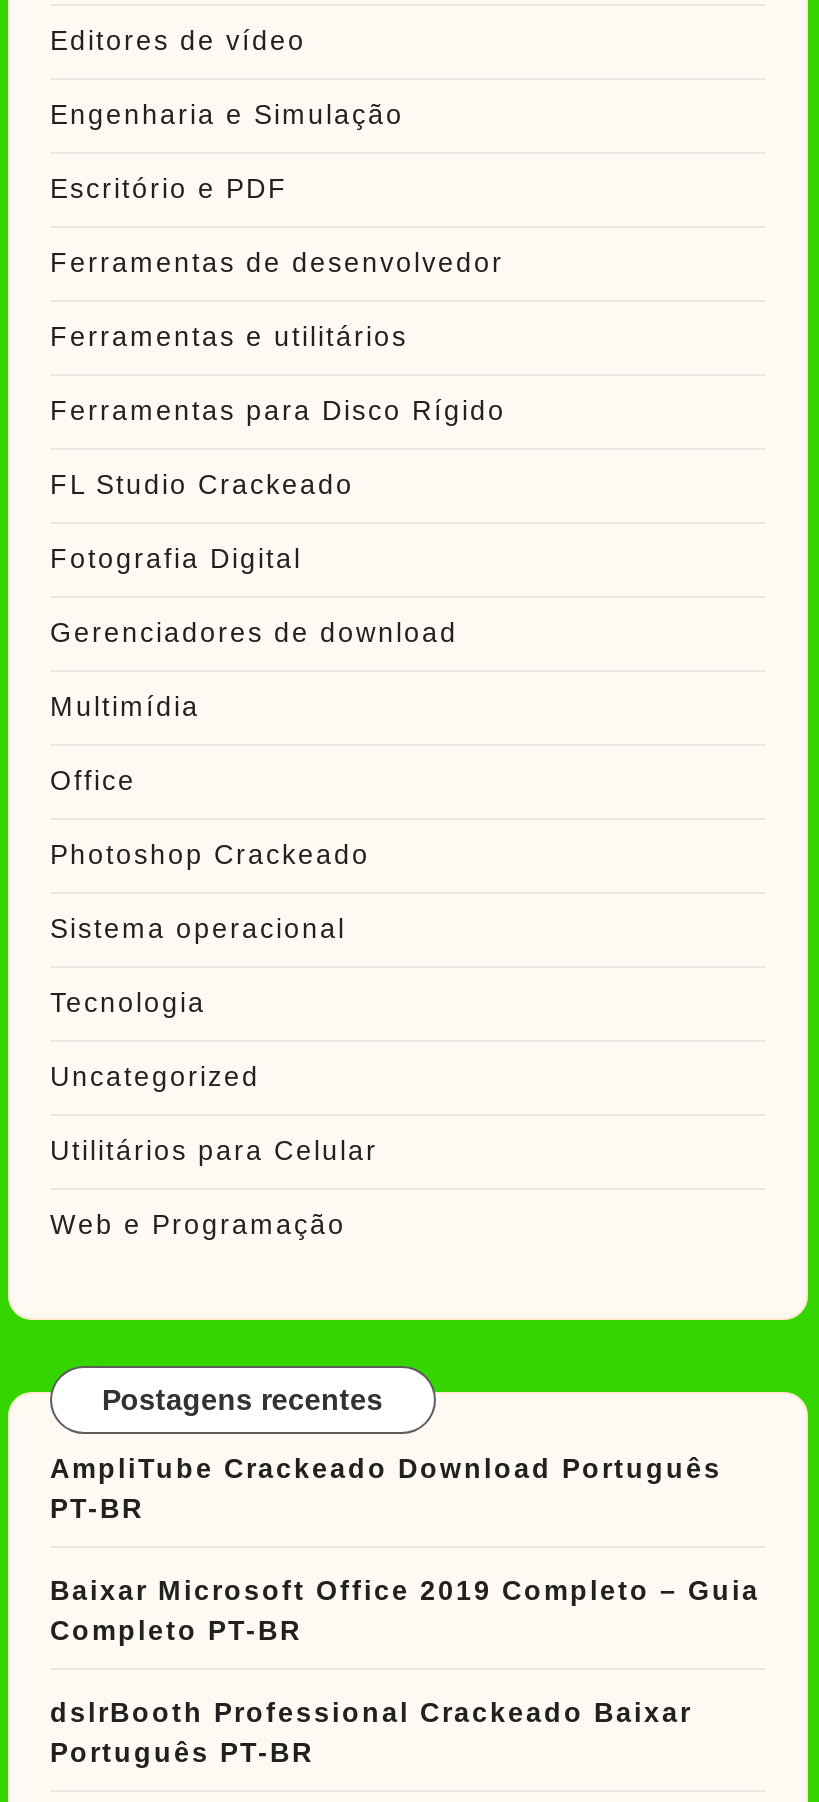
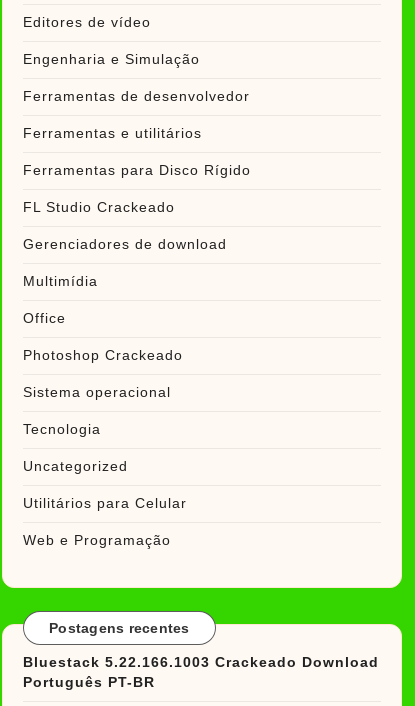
[50,175,288,205] Escritório e PDF -> none
[50,545,302,575] Fotografia Digital -> none
[50,1455,760,1729] AmpliTube Crackeado Download Português | PT-BR | Baixar Microsoft Office 2019 Completo – Guia | Completo PT-BR | dslrBooth Professional Crackeado Baixar -> [23,655,379,670] Bluestack 5.22.166.1003 Crackeado Download

